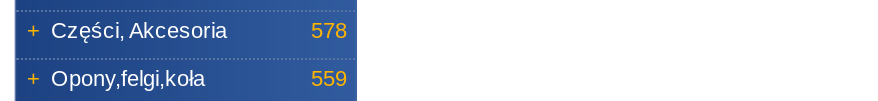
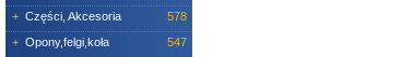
[311,66,347,90] 559 -> [167,35,187,48] 547

